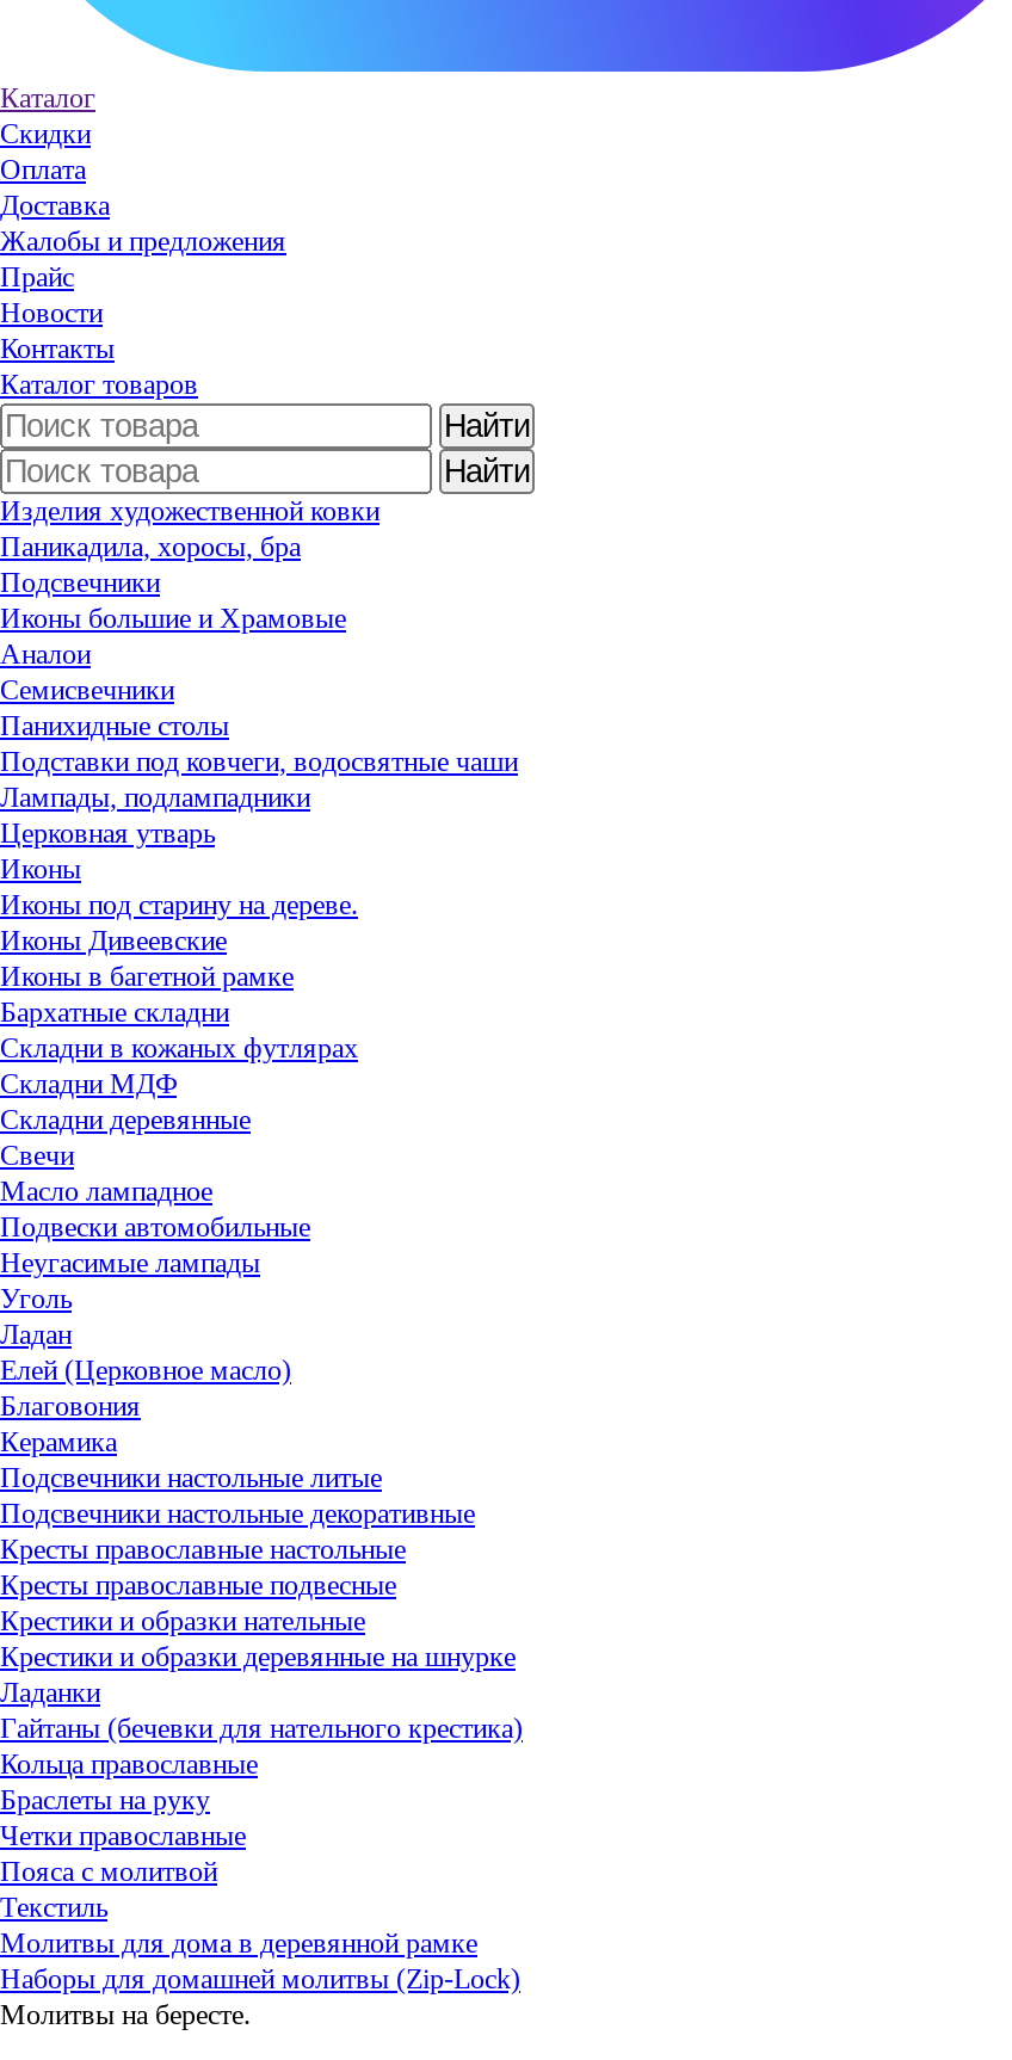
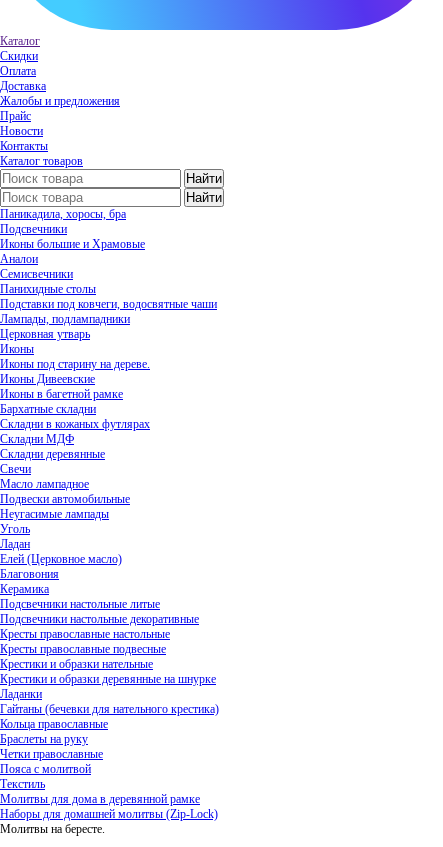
[0,494,379,528] Изделия художественной ковки -> none

